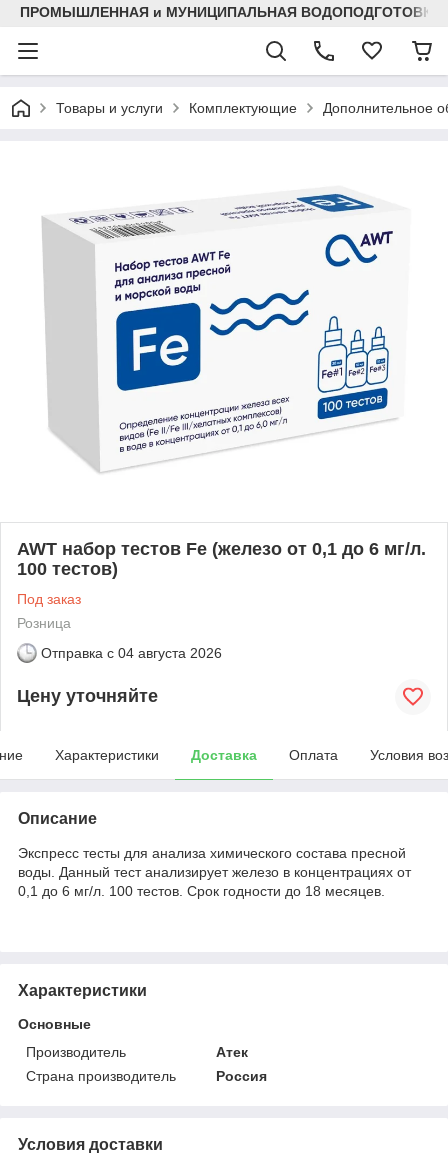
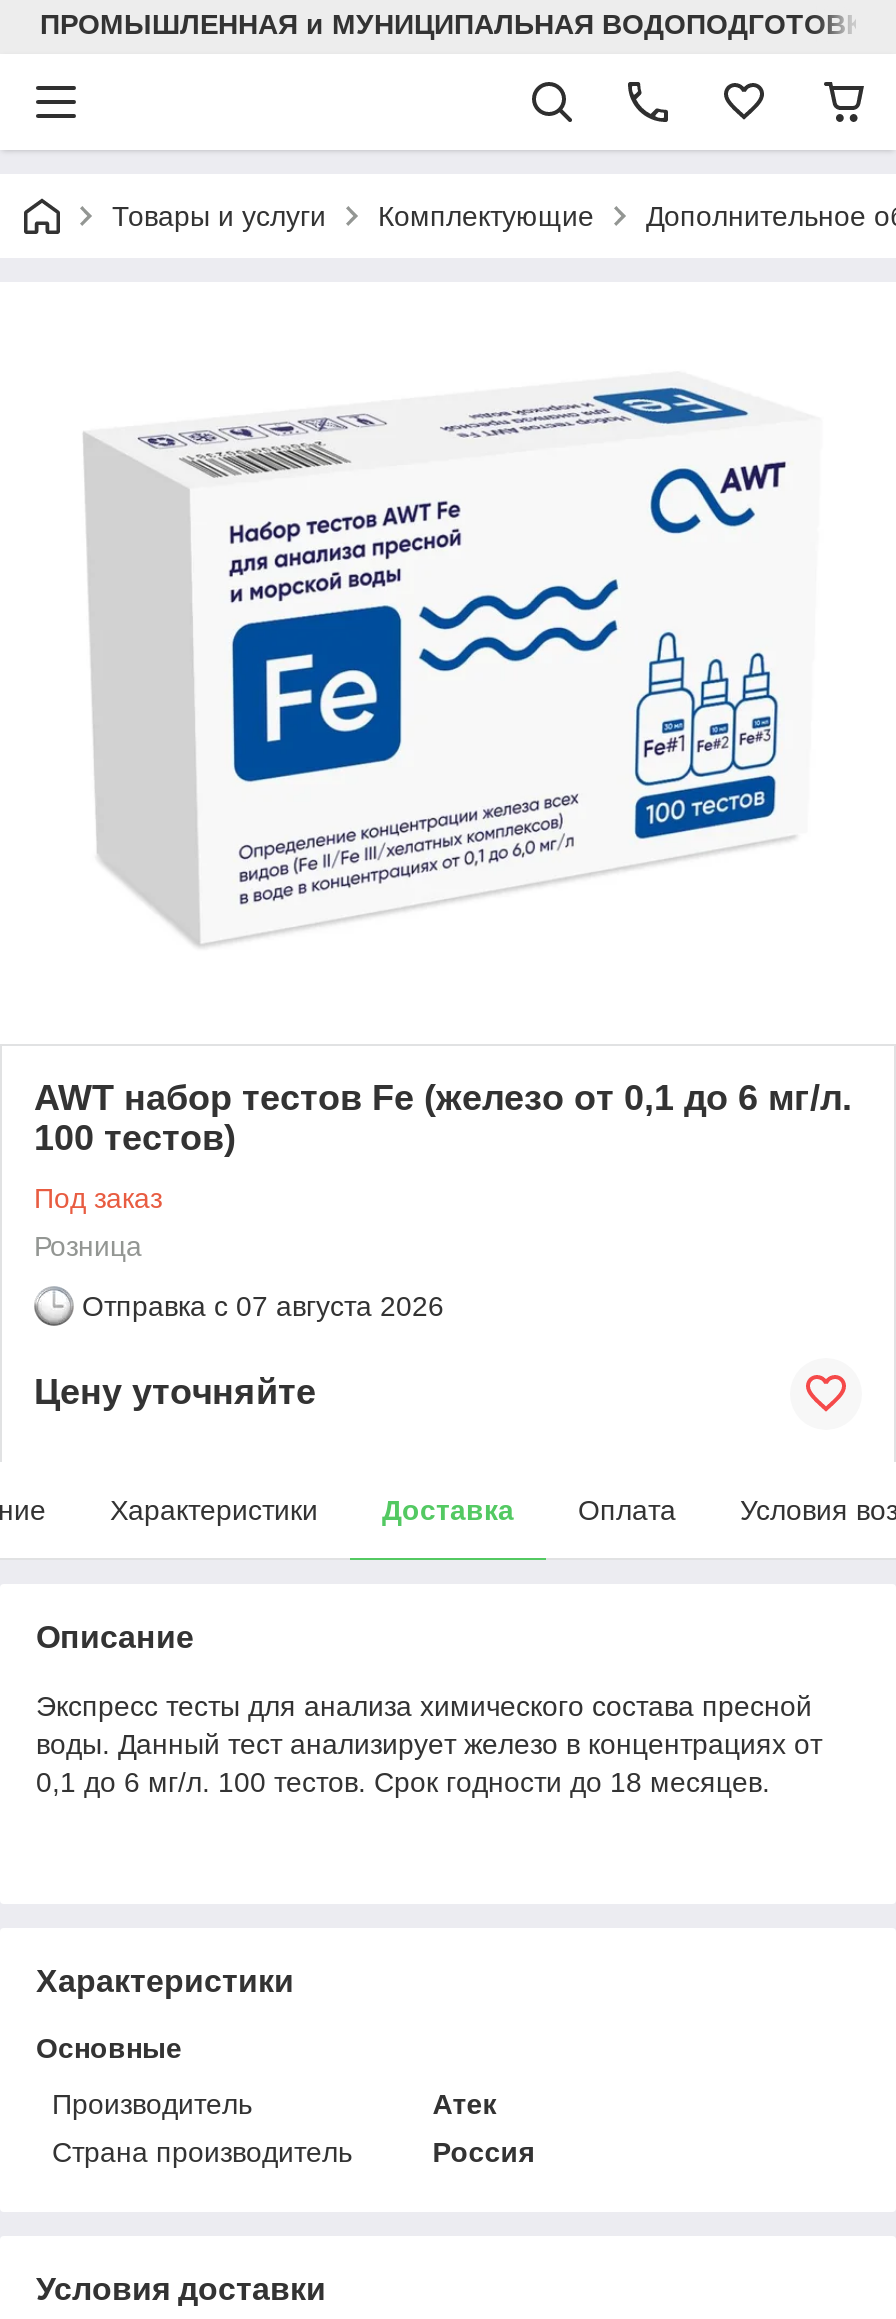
[41,645,222,661] Отправка с 04 августа 2026 -> [82,1290,444,1322] Отправка с 07 августа 2026

